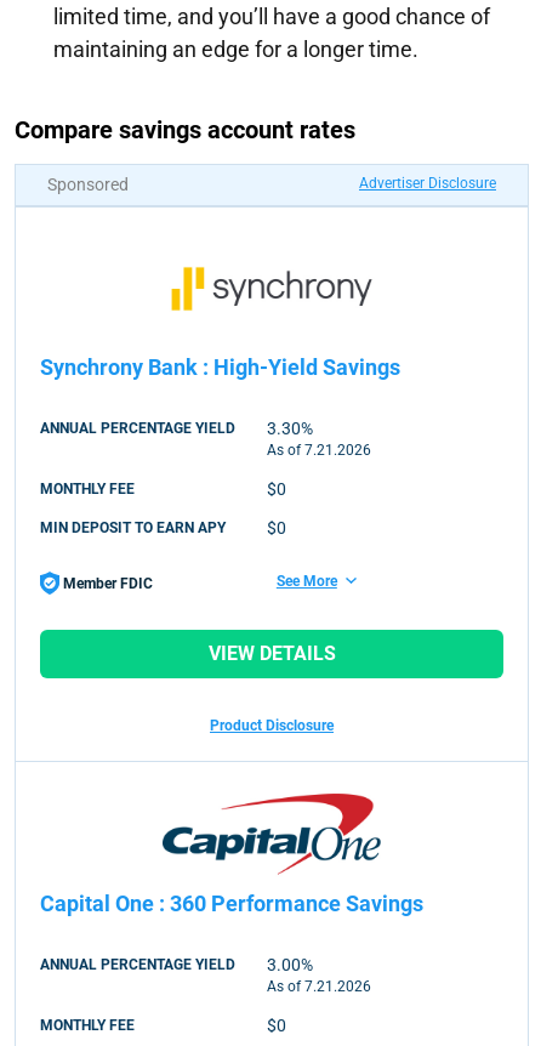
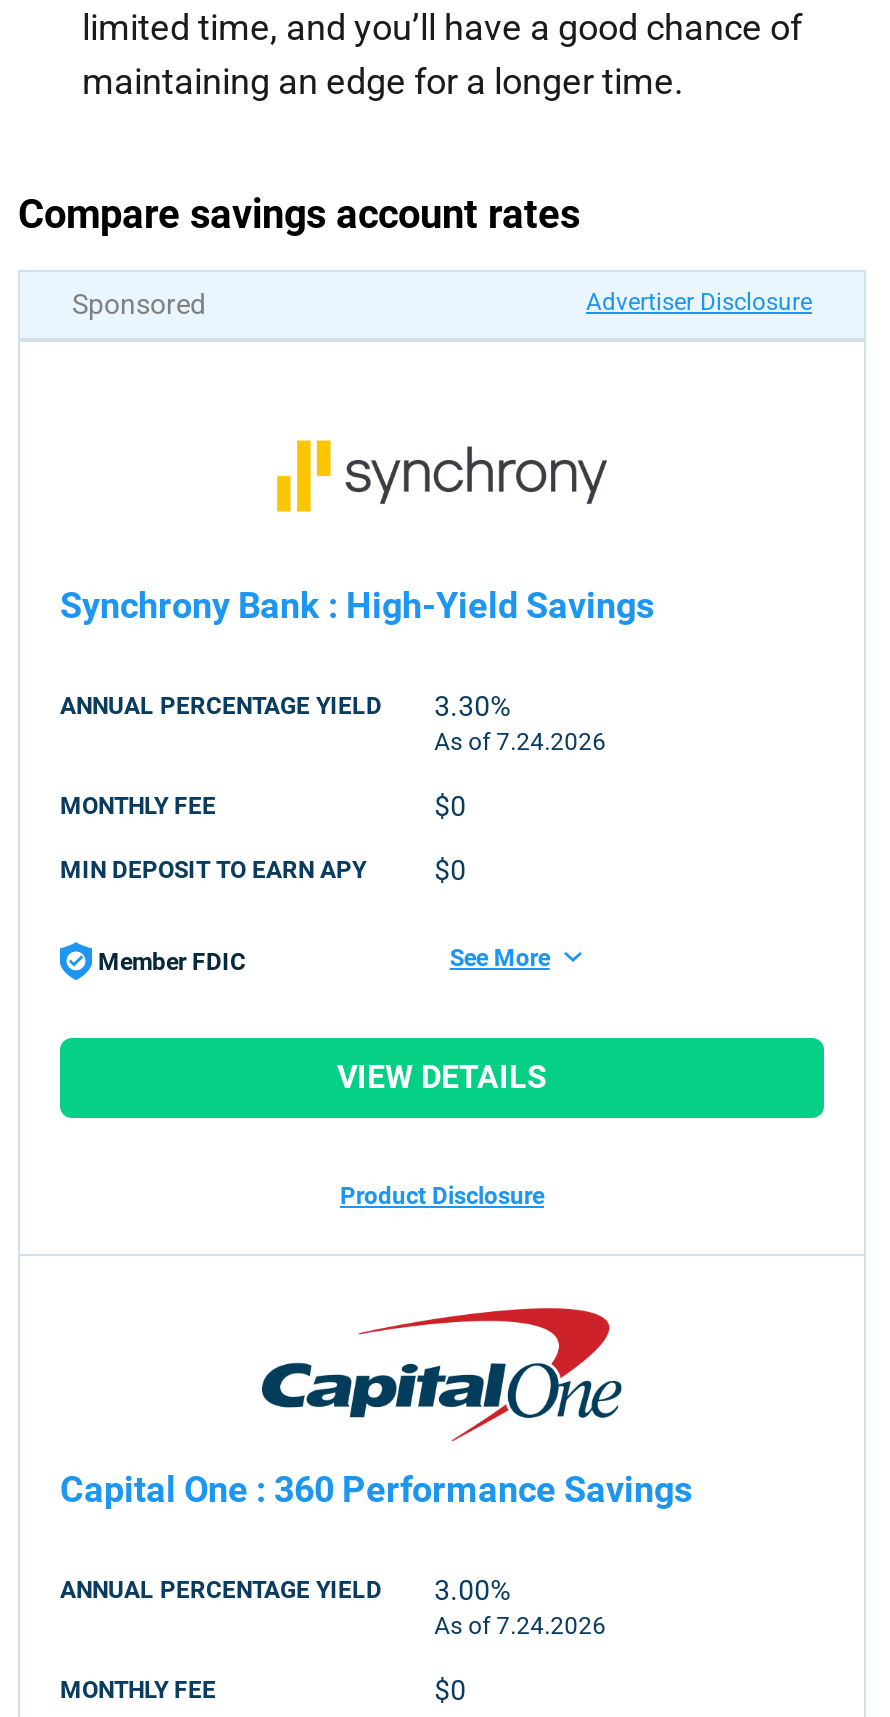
[267,441,371,458] As of 7.21.2026 -> [434,727,606,755] As of 7.24.2026
[267,978,371,995] As of 7.21.2026 -> [434,1612,606,1640] As of 7.24.2026

